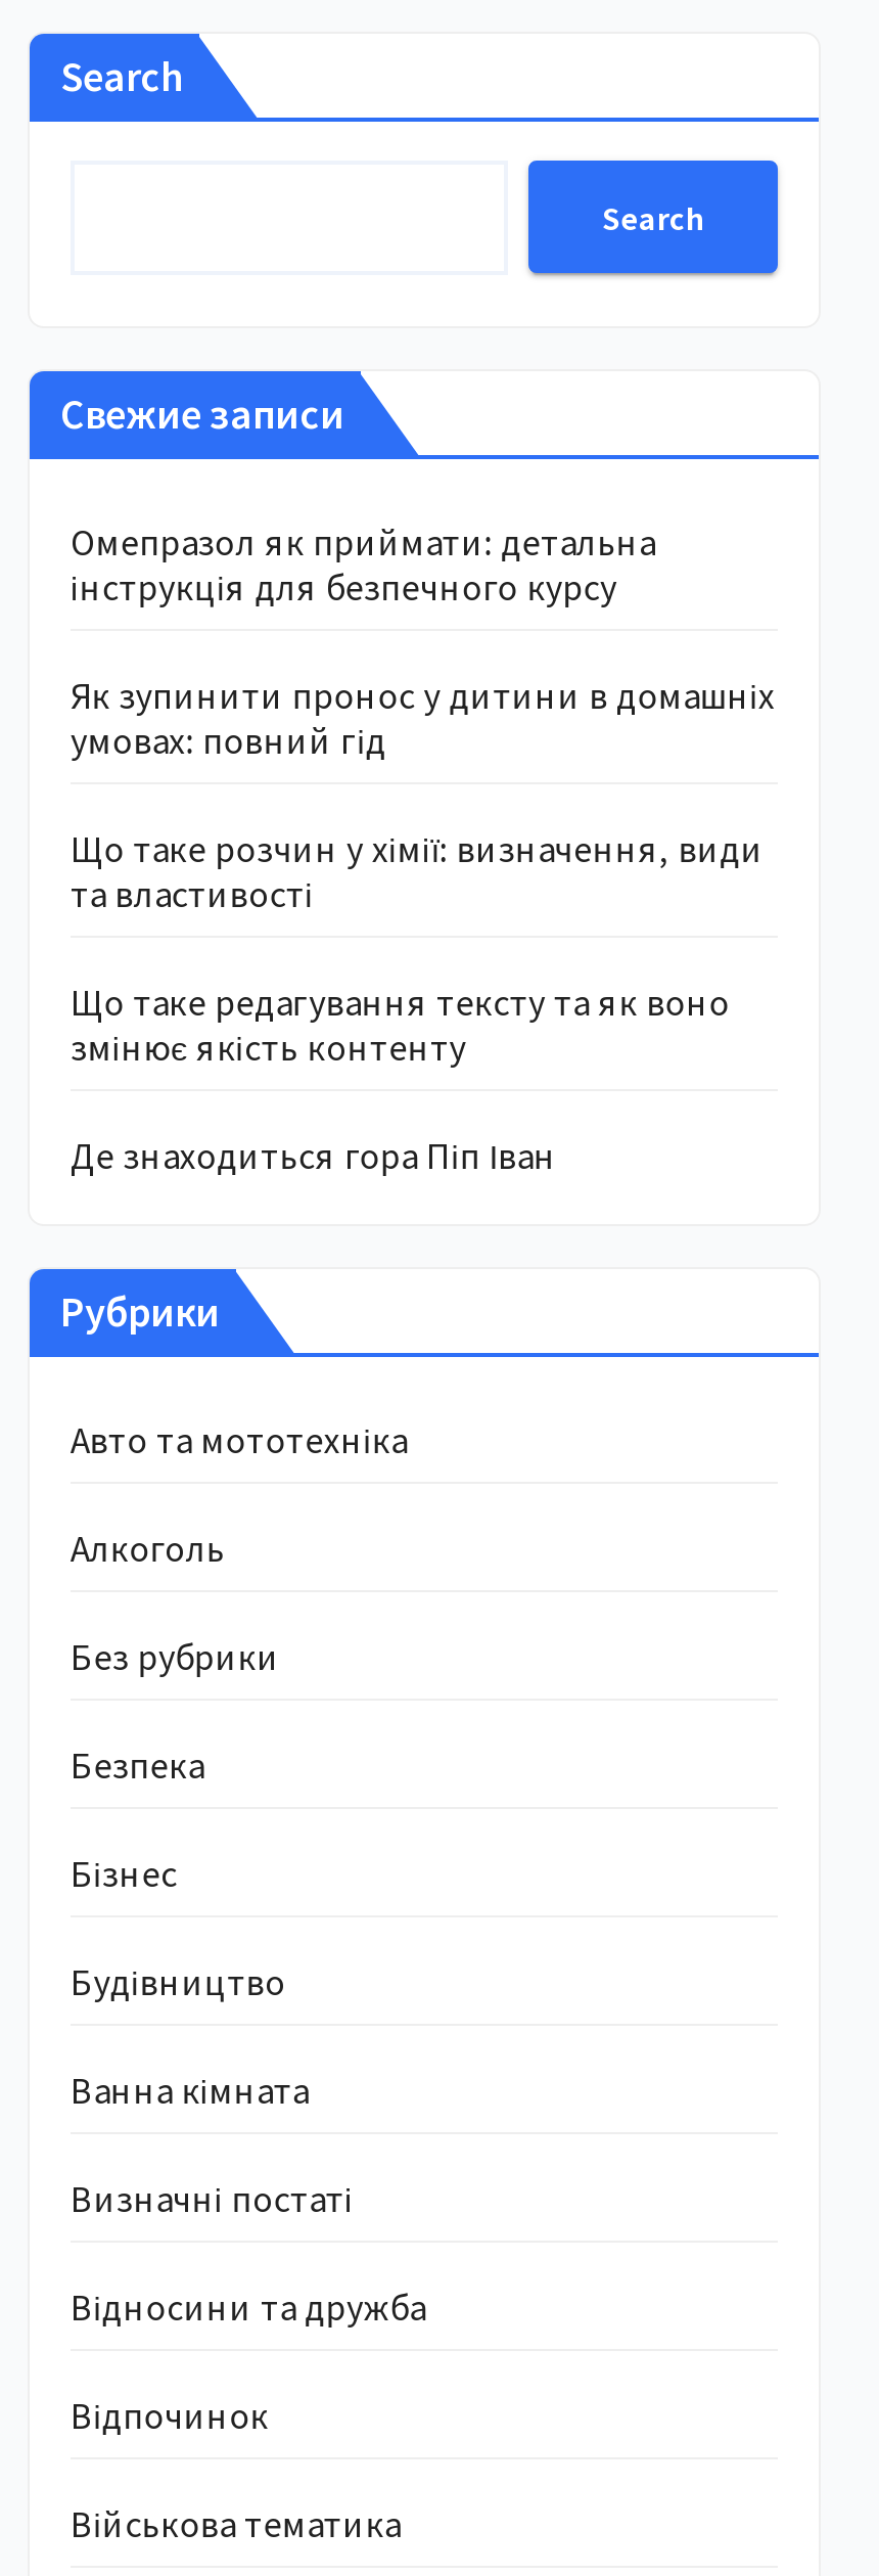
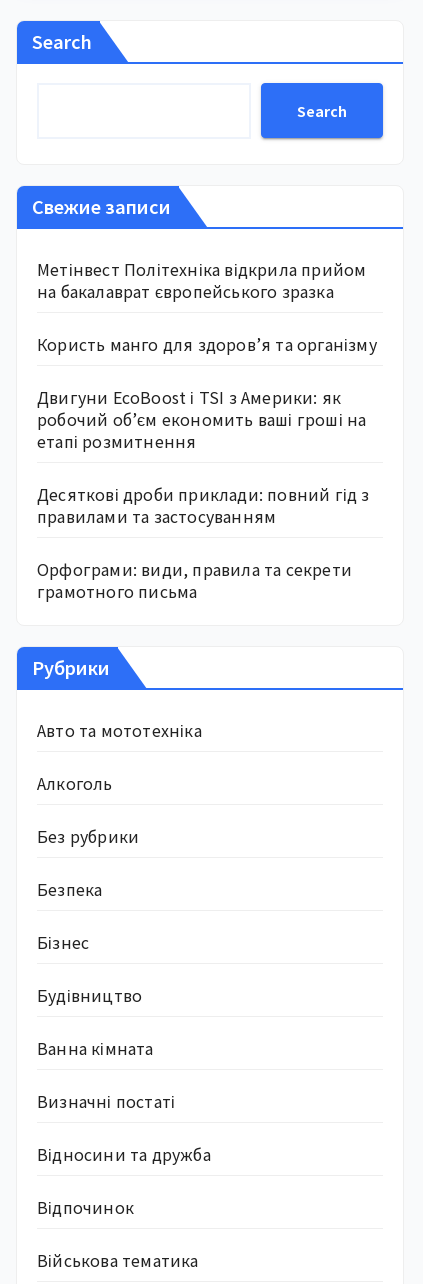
[71,517,656,611] Омепразол як приймати: детальна | інструкція для безпечного курсу -> [37,257,366,303] Метінвест Політехніка відкрила прийом | на бакалаврат європейського зразка
[71,670,775,764] Як зупинити пронос у дитини в домашніх | умовах: повний гід -> [37,332,377,356] Користь манго для здоров’я та організму
[71,824,764,918] Що таке розчин у хімії: визначення, види | та властивості -> [37,385,366,453] Двигуни EcoBoost і TSI з Америки: як | робочий об’єм економить ваші гроші на | етапі розмитнення
[71,977,730,1071] Що таке редагування тексту та як воно | змінює якість контенту -> [37,482,370,528] Десяткові дроби приклади: повний гід з | правилами та застосуванням
[71,1130,556,1179] Де знаходиться гора Піп Іван -> [37,557,352,603] Орфограми: види, правила та секрети | грамотного письма

